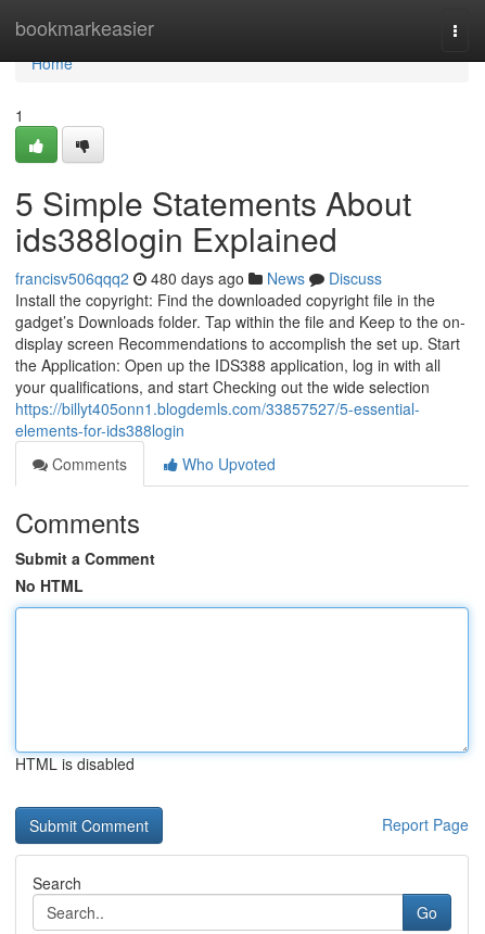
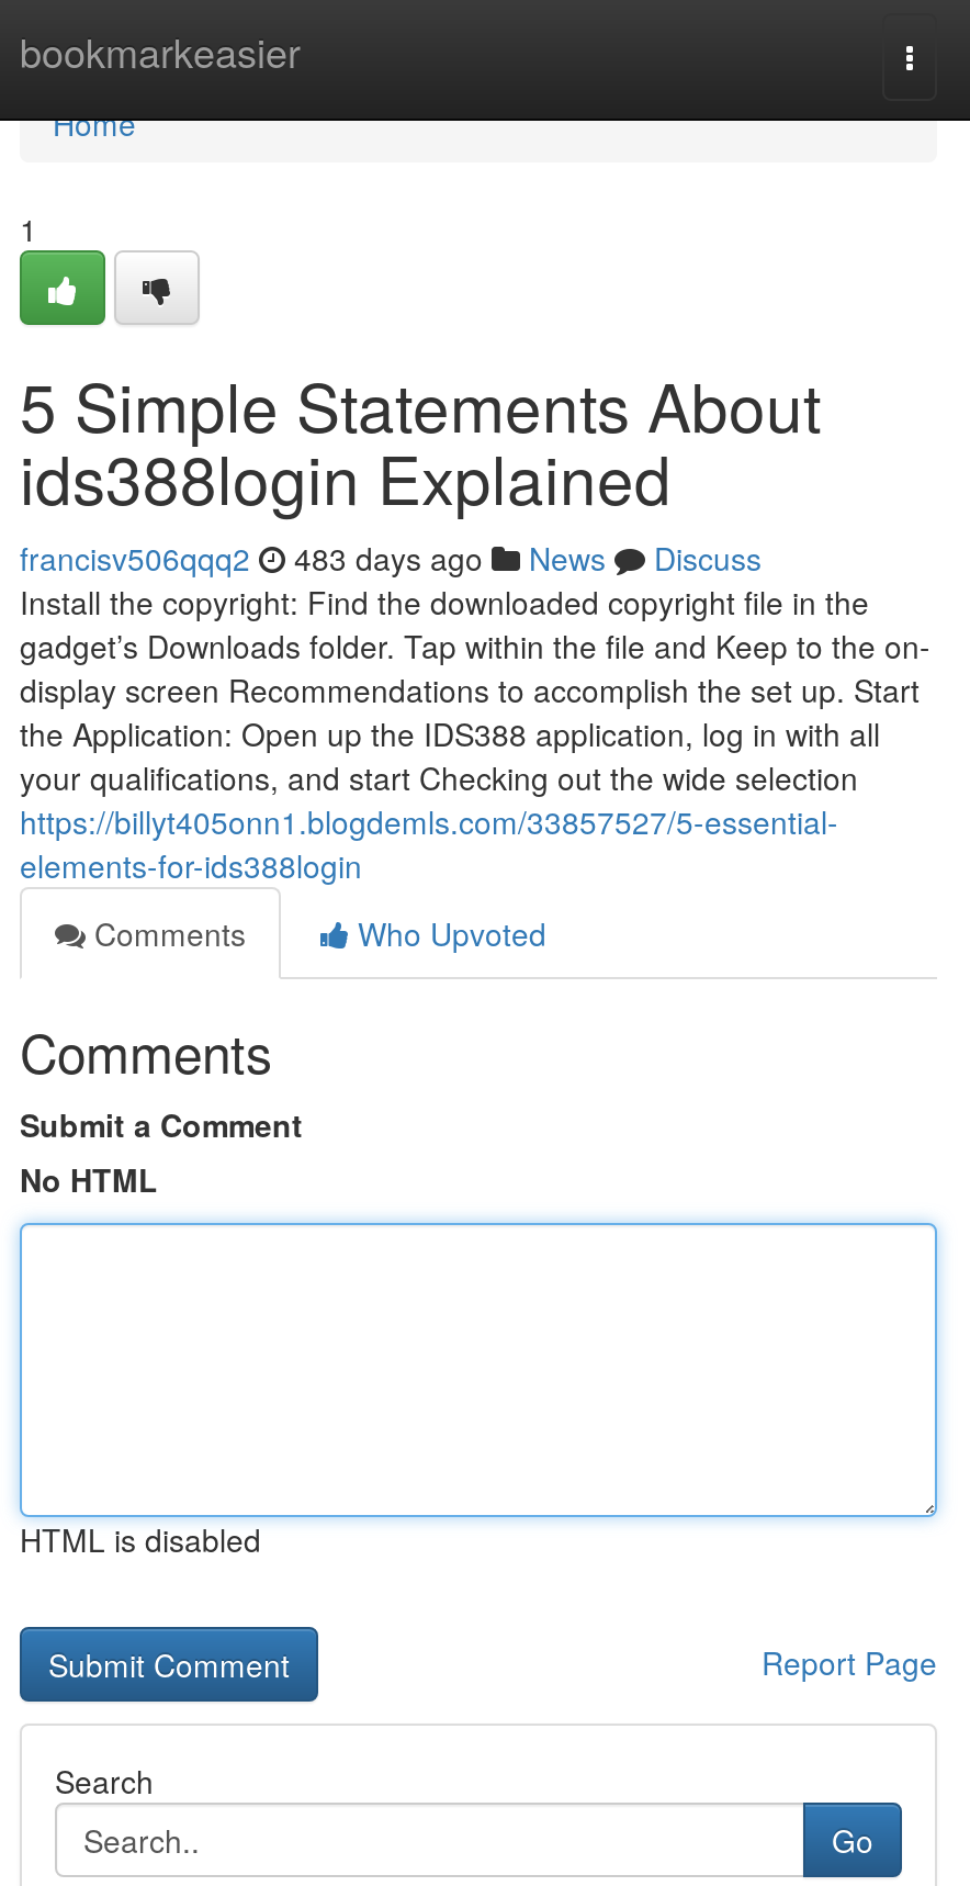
[15,267,382,289] francisv506qqq2 480 days ago News Discuss -> [20,536,762,580] francisv506qqq2 483 days ago News Discuss

